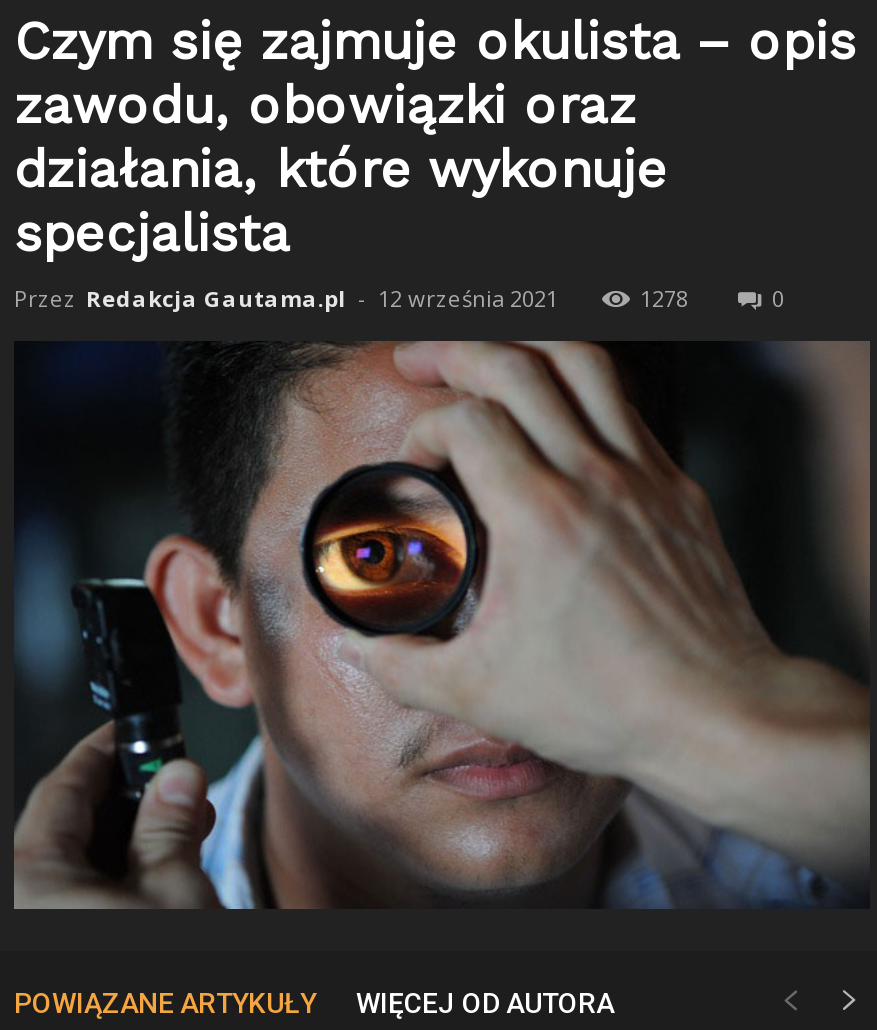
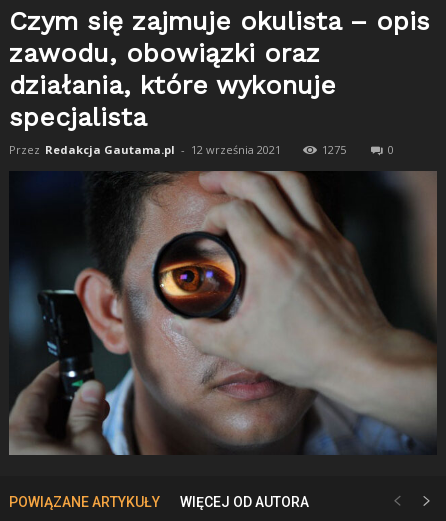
[640,283,688,313] 1278 -> [322,142,346,157] 1275

